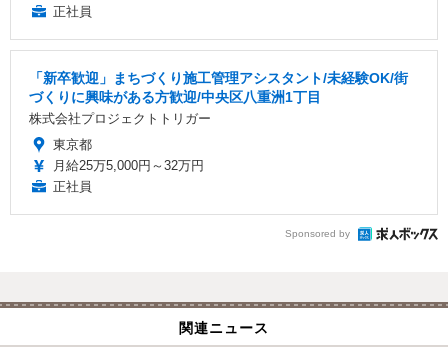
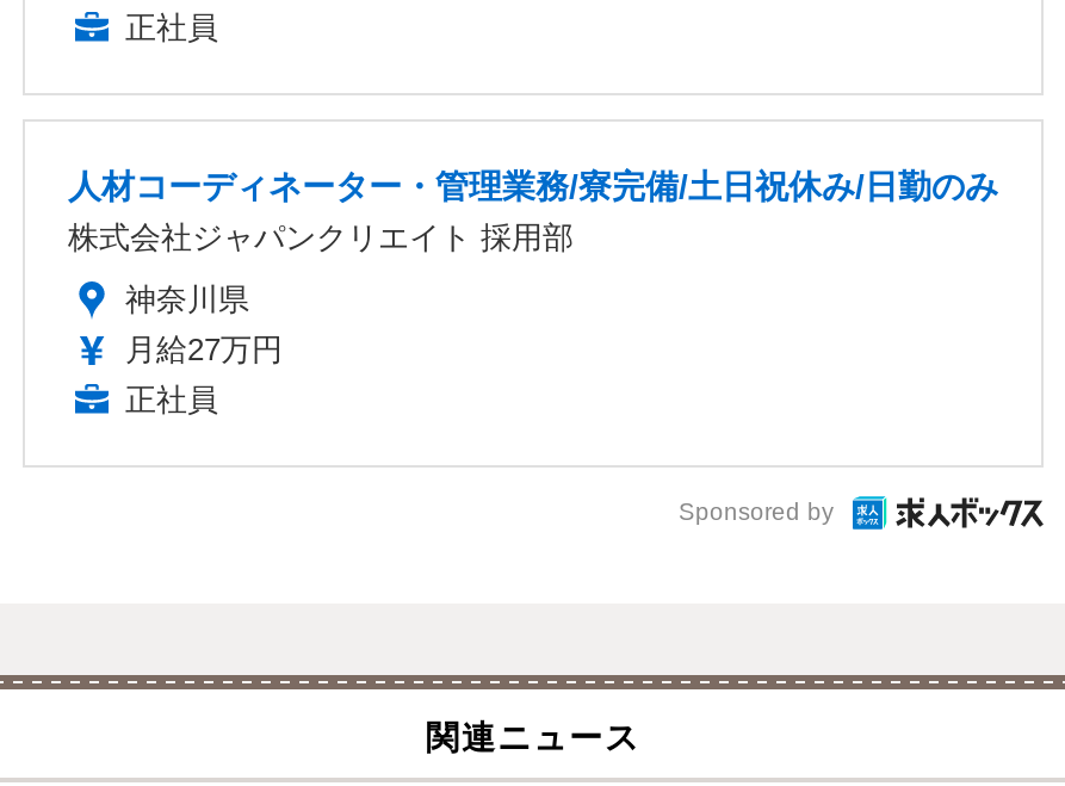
[29,69,408,125] 「新卒歓迎」まちづくり施工管理アシスタント/未経験OK/街 | づくりに興味がある方歓迎/中央区八重洲1丁目 | 株式会社プロジェクトトリガー -> [68,166,998,254] 人材コーディネーター・管理業務/寮完備/土日祝休み/日勤のみ | 株式会社ジャパンクリエイト 採用部
[53,136,204,172] 東京都 | 月給25万5,000円～32万円 -> [125,280,283,366] 神奈川県 | 月給27万円

